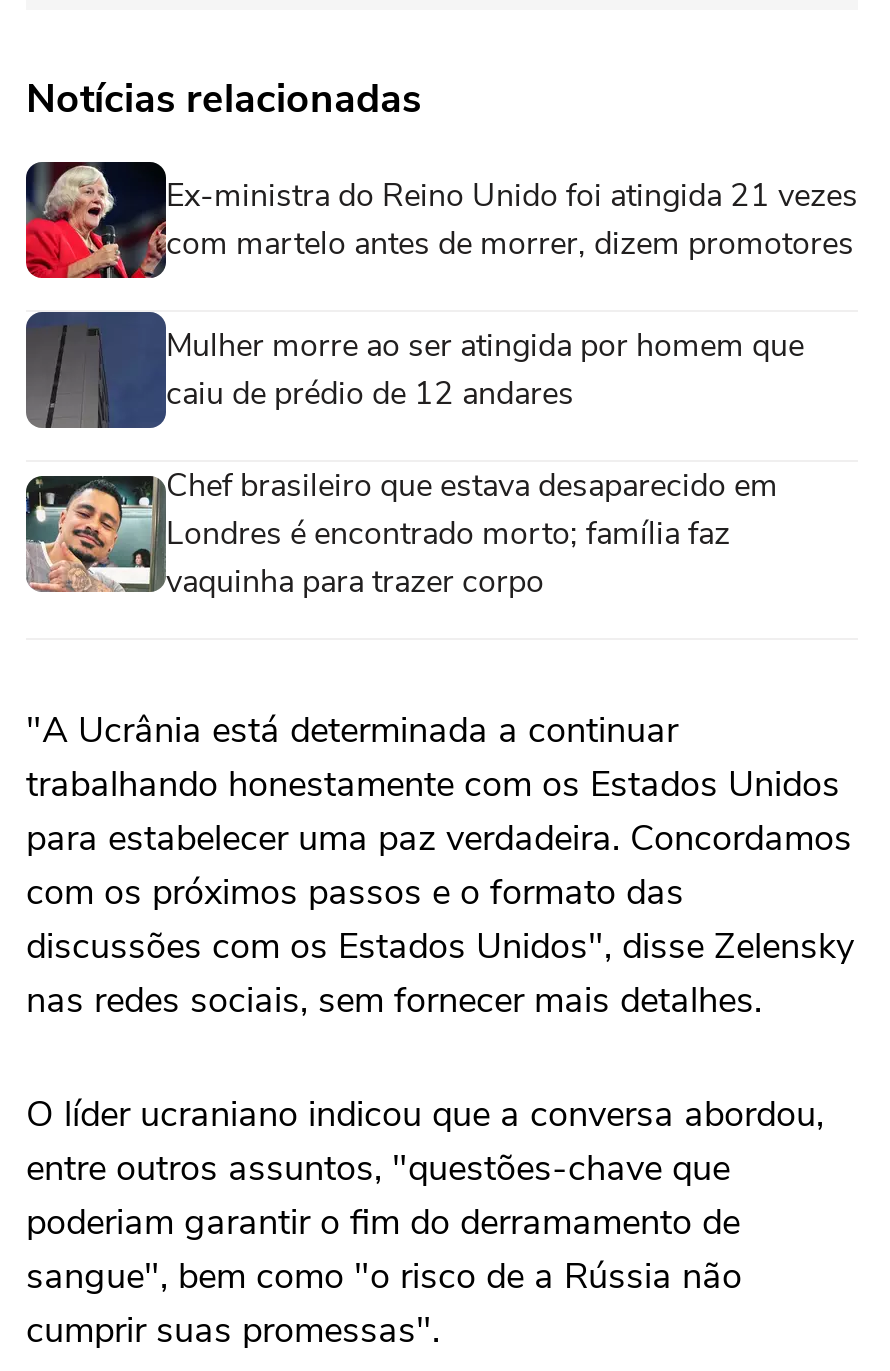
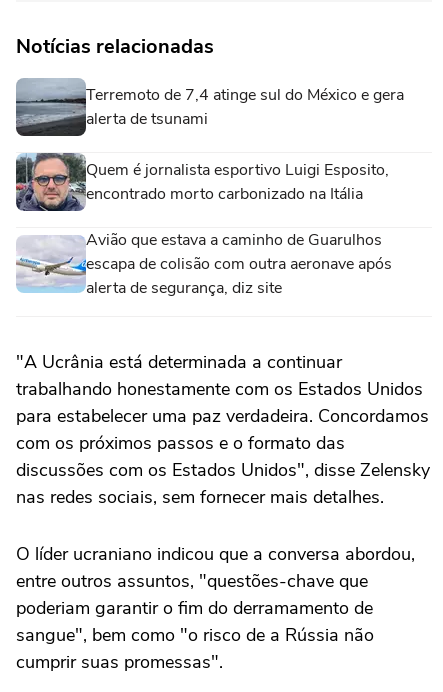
[24,160,858,280] [image] | Ex-ministra do Reino Unido foi atingida 21 vezes | com martelo antes de morrer, dizem promotores -> [15,78,404,137] [image] | Terremoto de 7,4 atinge sul do México e gera | alerta de tsunami
[26,310,804,430] [image] | Mulher morre ao ser atingida por homem que | caiu de prédio de 12 andares -> [15,152,389,212] [image] | Quem é jornalista esportivo Luigi Esposito, | encontrado morto carbonizado na Itália
[24,463,778,603] [image] | Chef brasileiro que estava desaparecido em | Londres é encontrado morto; família faz | vaquinha para trazer corpo -> [16,229,392,299] [image] | Avião que estava a caminho de Guarulhos | escapa de colisão com outra aeronave após | alerta de segurança, diz site

